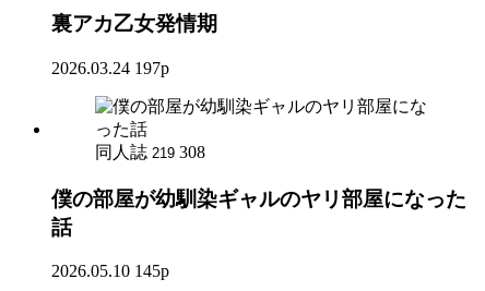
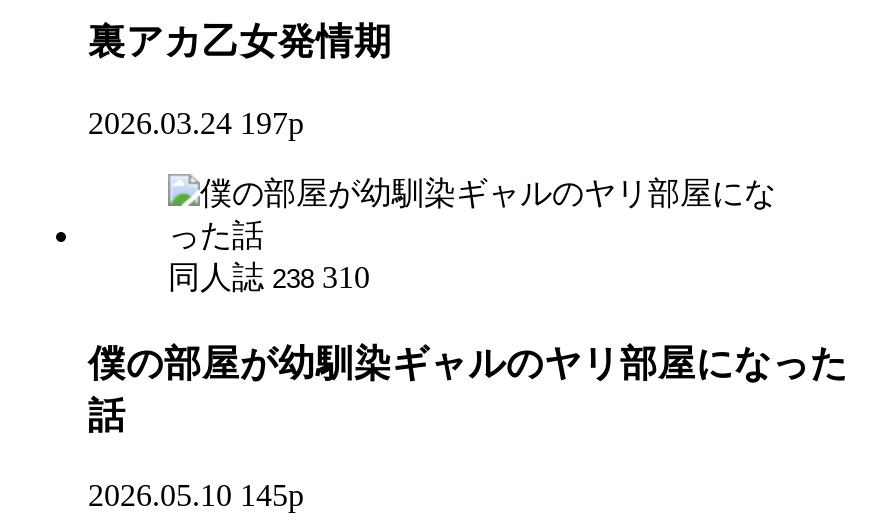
[95,143,205,161] 同人誌 219 308 -> [168,260,370,294] 同人誌 238 310

